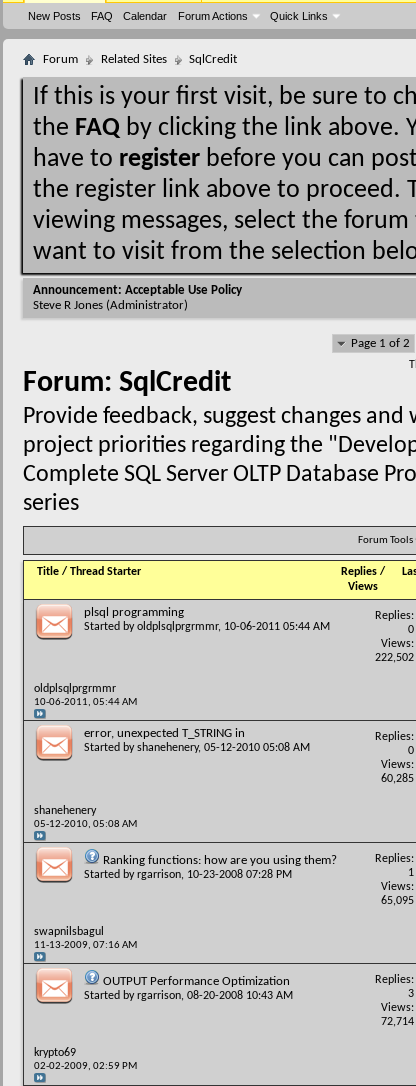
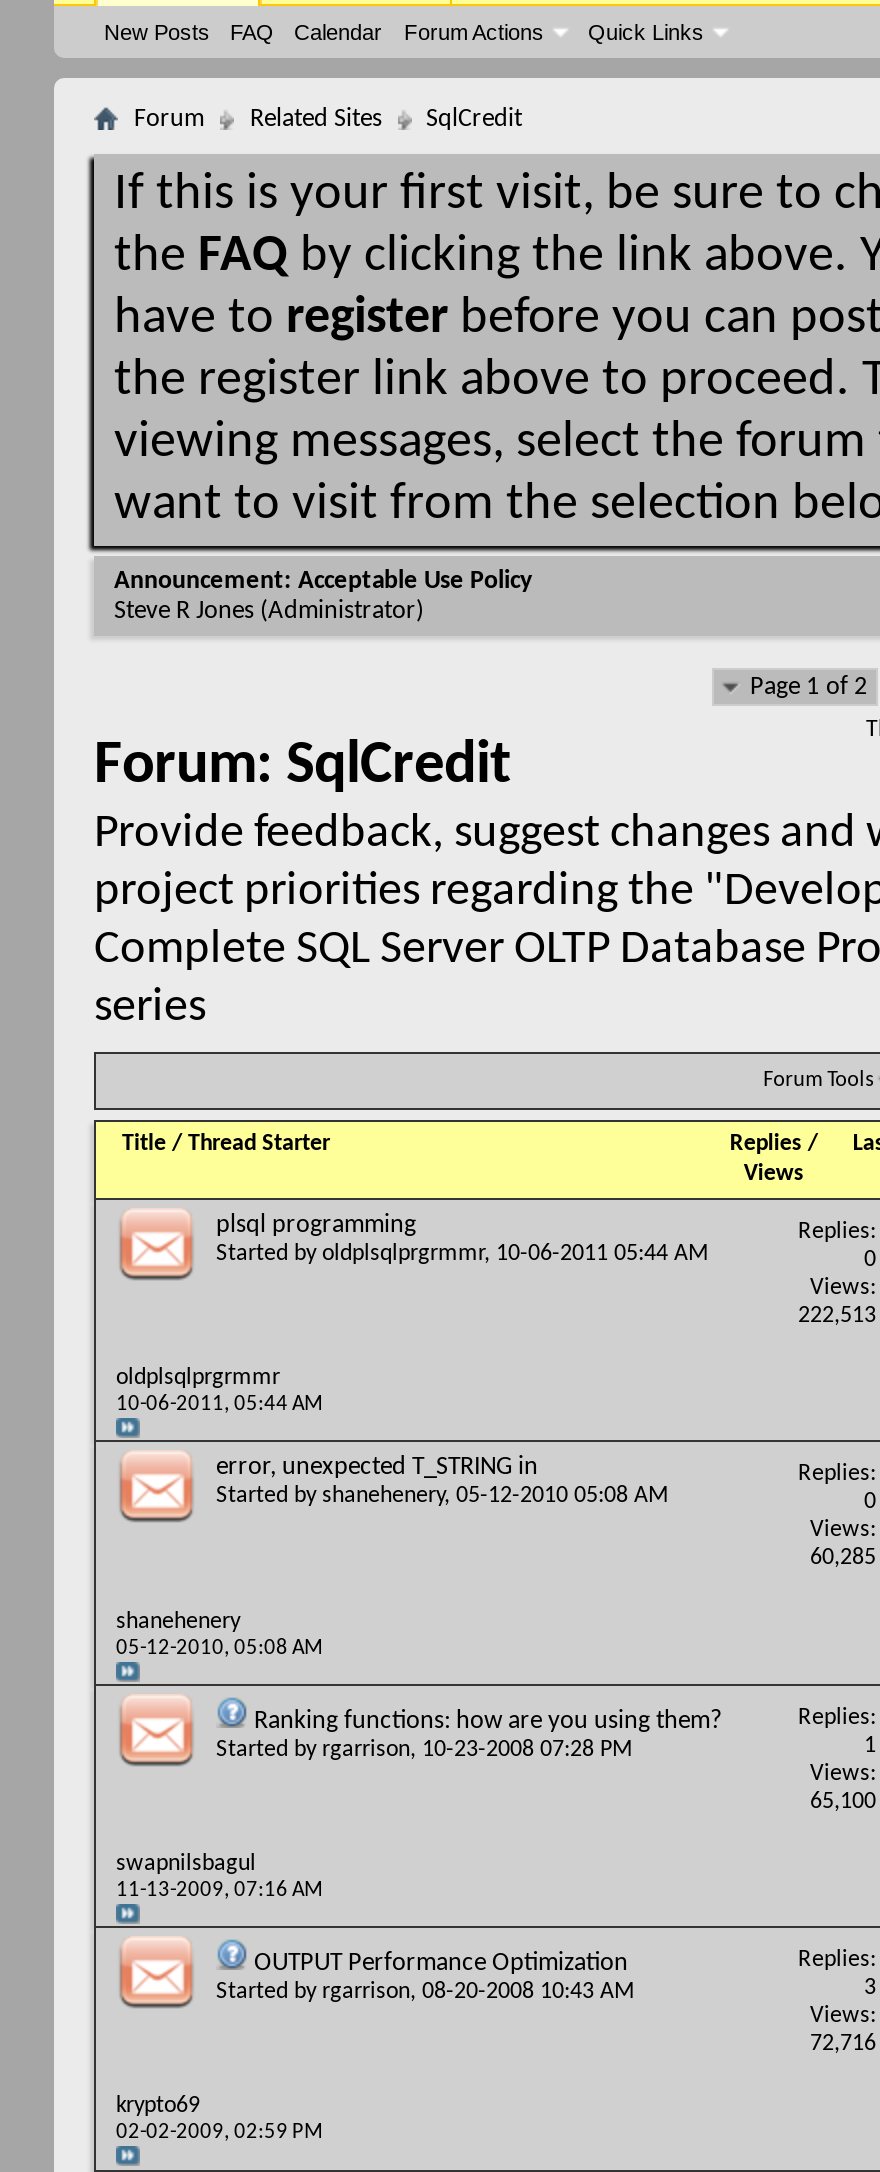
[375,652,414,664] 222,502 -> [798,1303,876,1327] 222,513
[381,894,414,906] 65,095 -> [810,1789,876,1813] 65,100
[381,1016,414,1028] 72,714 -> [810,2032,876,2056] 72,716

